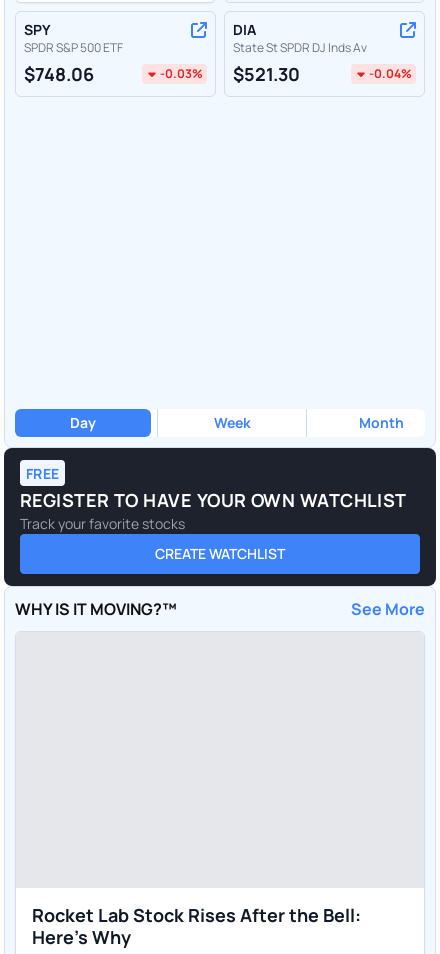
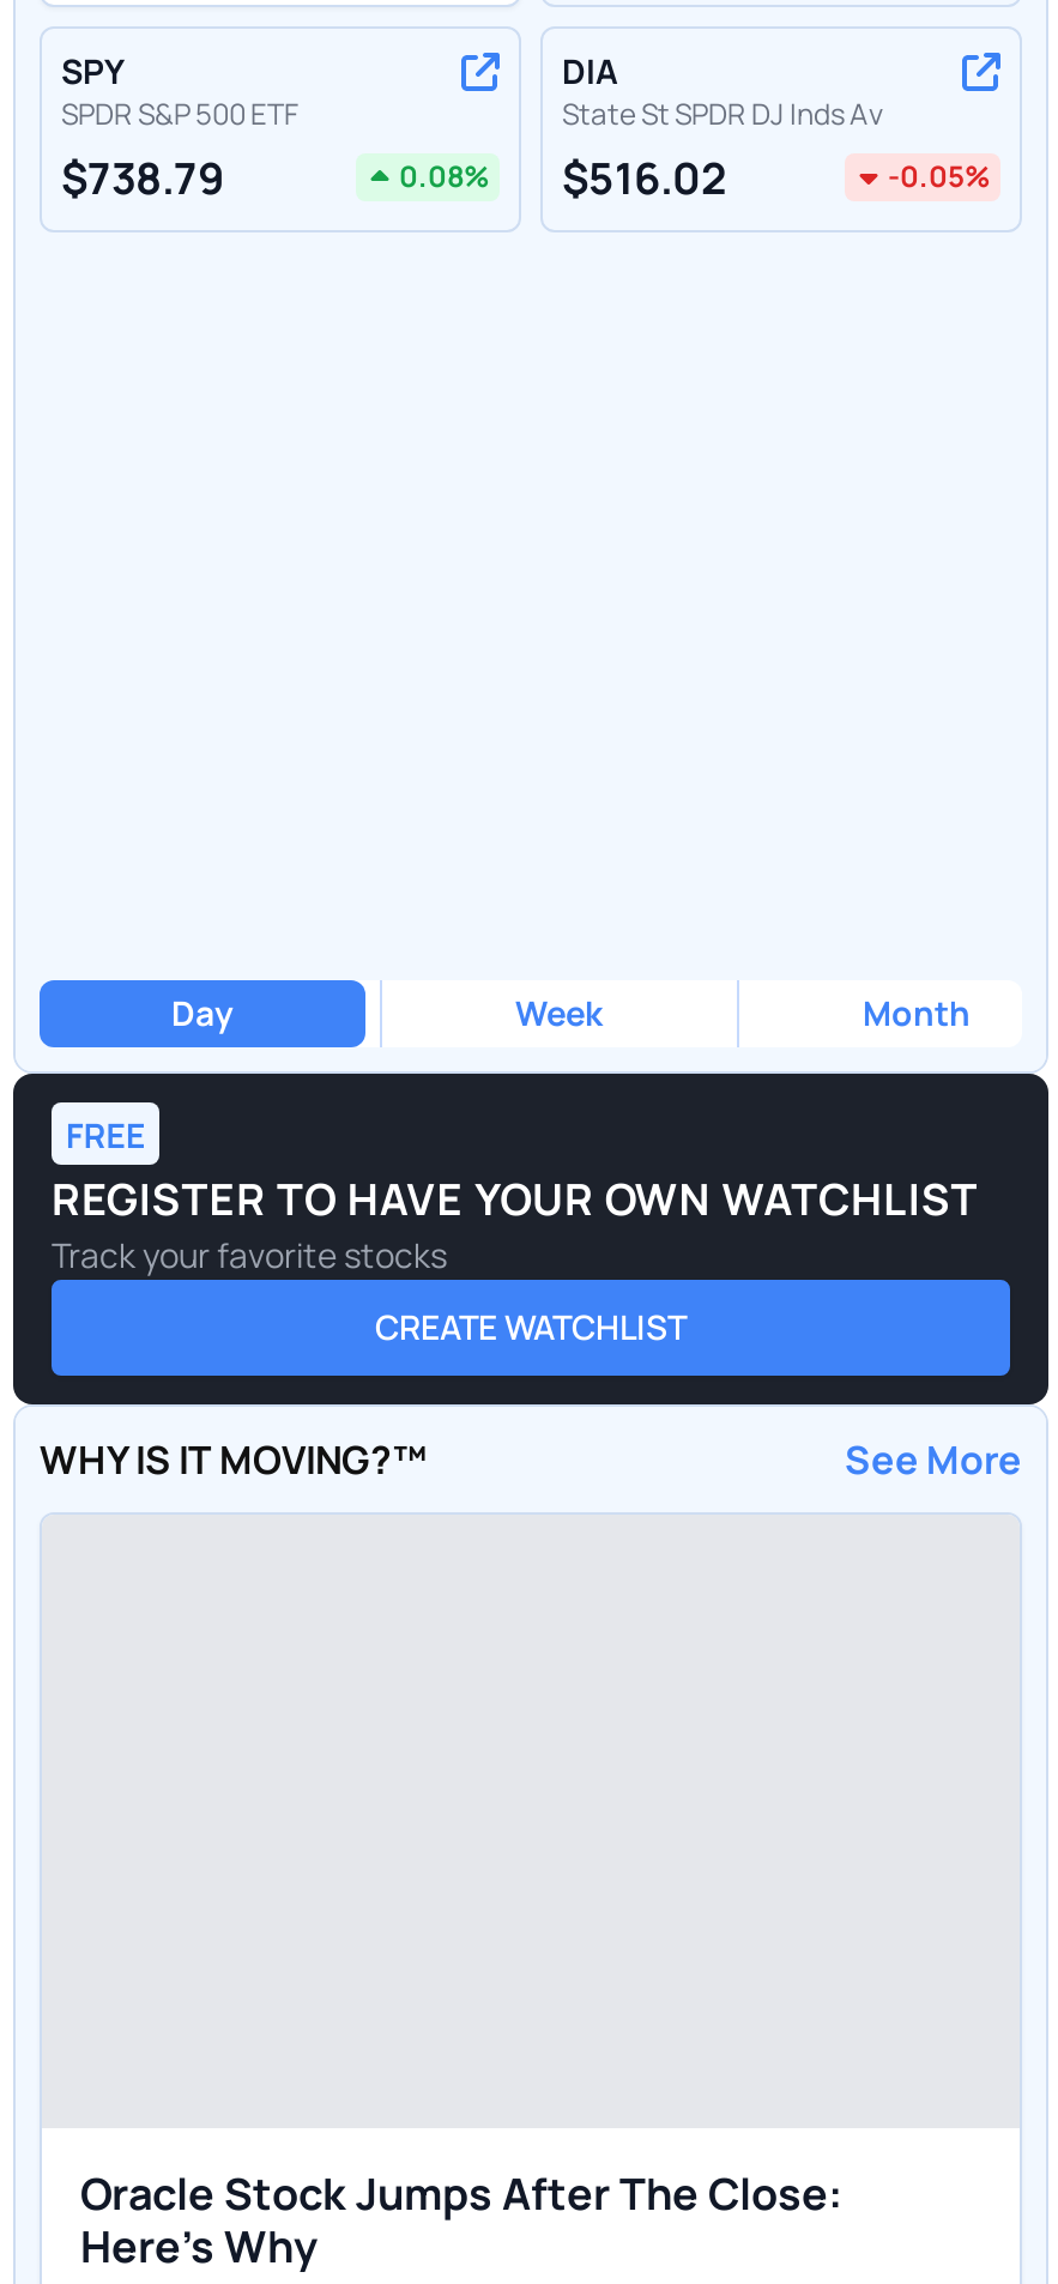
[24,62,94,86] $748.06 -> [61,149,224,206] $738.79
[160,65,203,82] -0.03% -> [399,156,490,197] 0.08%
[233,62,300,86] $521.30 -> [562,149,727,206] $516.02
[369,65,412,82] -0.04% -> [888,156,991,197] -0.05%
[32,903,361,927] Rocket Lab Stock Rises After the Bell: -> [80,2163,842,2221] Oracle Stock Jumps After The Close:

